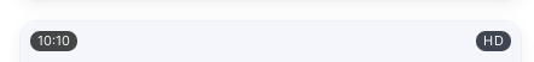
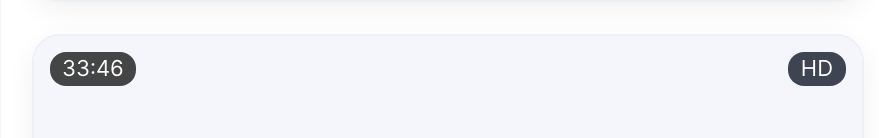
[37,32,70,48] 10:10 -> [62,53,124,81] 33:46

